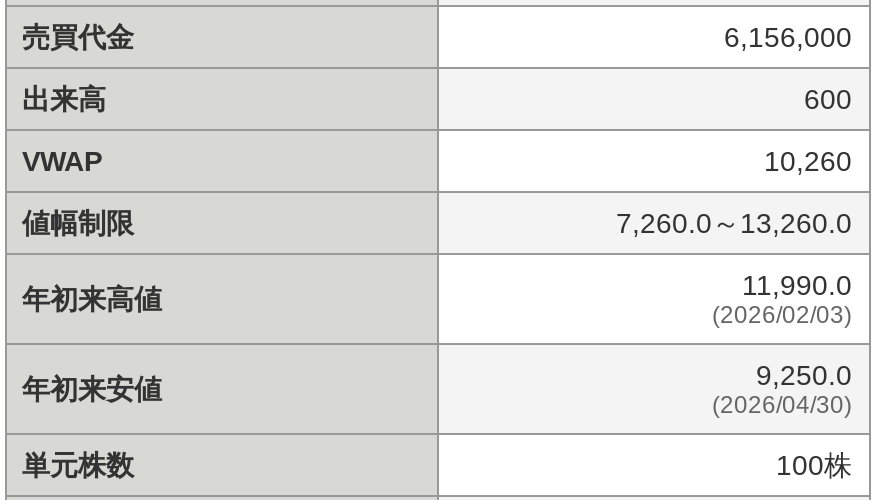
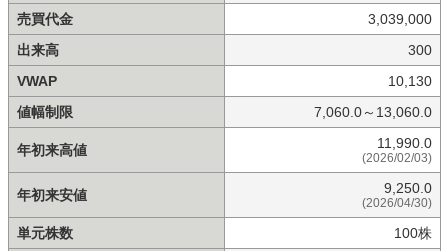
[724,22,852,54] 6,156,000 -> [367,11,431,27] 3,039,000
[804,84,852,116] 600 -> [407,42,431,58] 300
[764,146,852,178] 10,260 -> [387,73,431,89] 10,130
[616,208,852,240] 7,260.0～13,260.0 -> [313,104,431,120] 7,060.0～13,060.0

